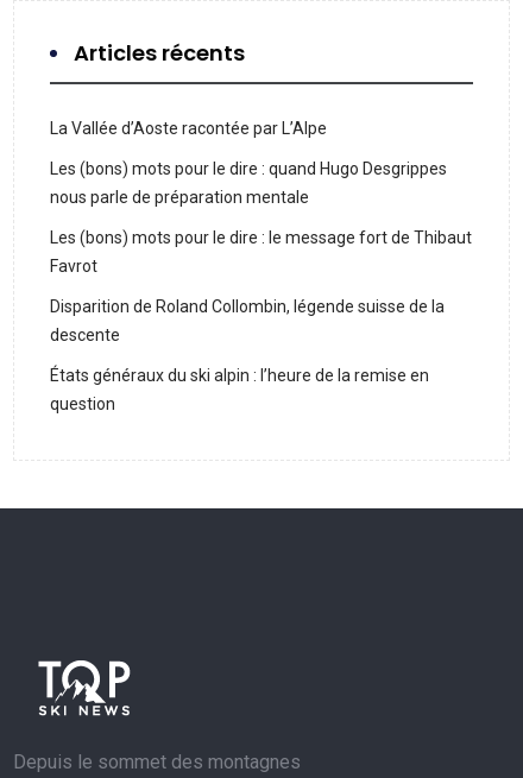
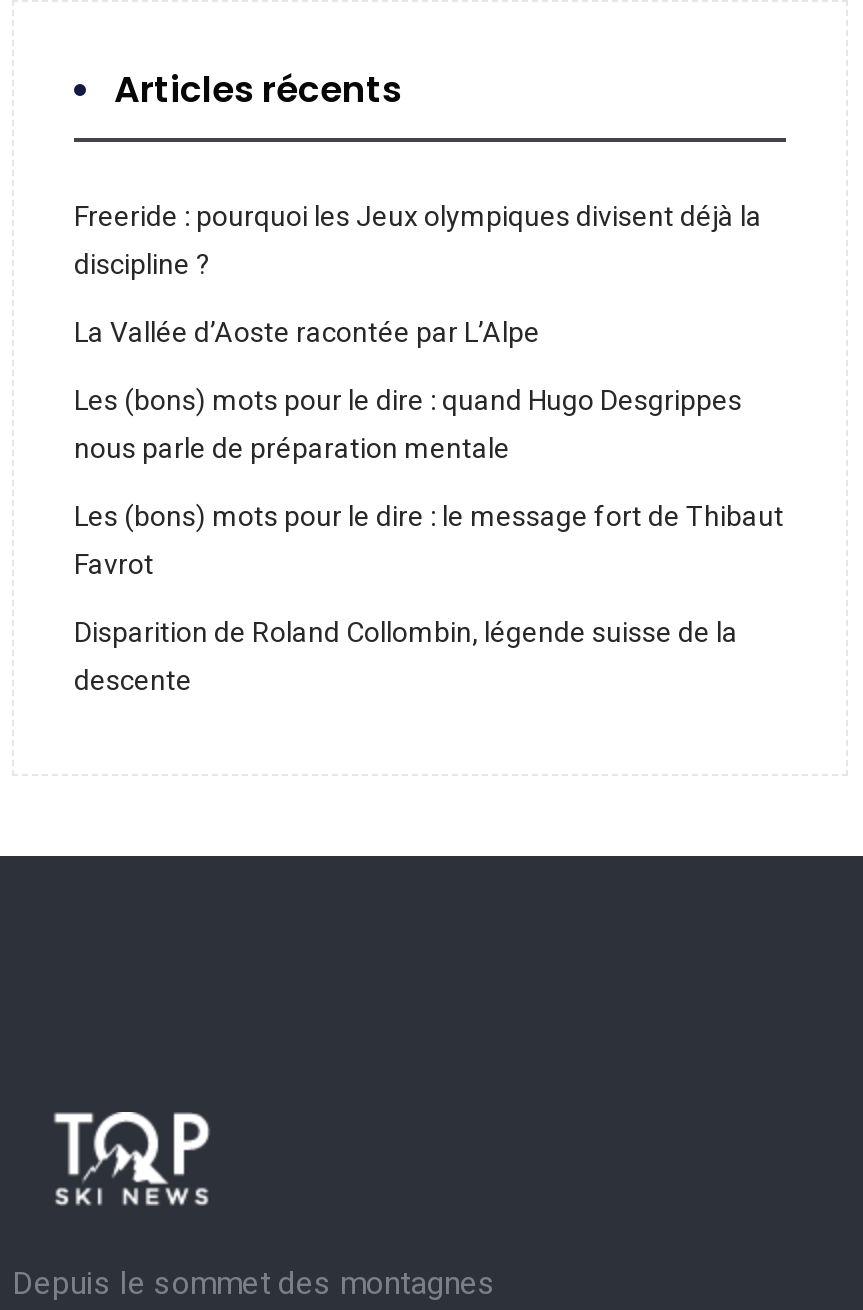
none -> [74,200,762,280] Freeride : pourquoi les Jeux olympiques divisent déjà la | discipline ?
moved [50,119,472,344] -> [74,316,784,696]: La Vallée d’Aoste racontée par L’Alpe | Les (bons) mots pour le dire : quand Hugo Desgrippes | nous parle de préparation mentale | Les (bons) mots pour le dire : le message fort de Thibaut | Favrot | Disparition de Roland Collombin, légende suisse de la | descente
[50,366,429,413] États généraux du ski alpin : l’heure de la remise en | question -> none

